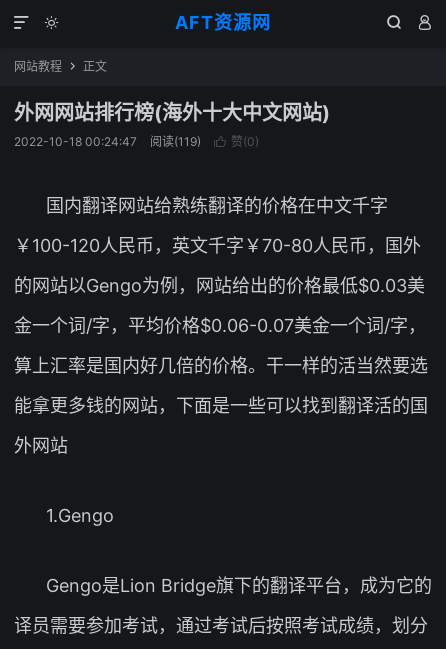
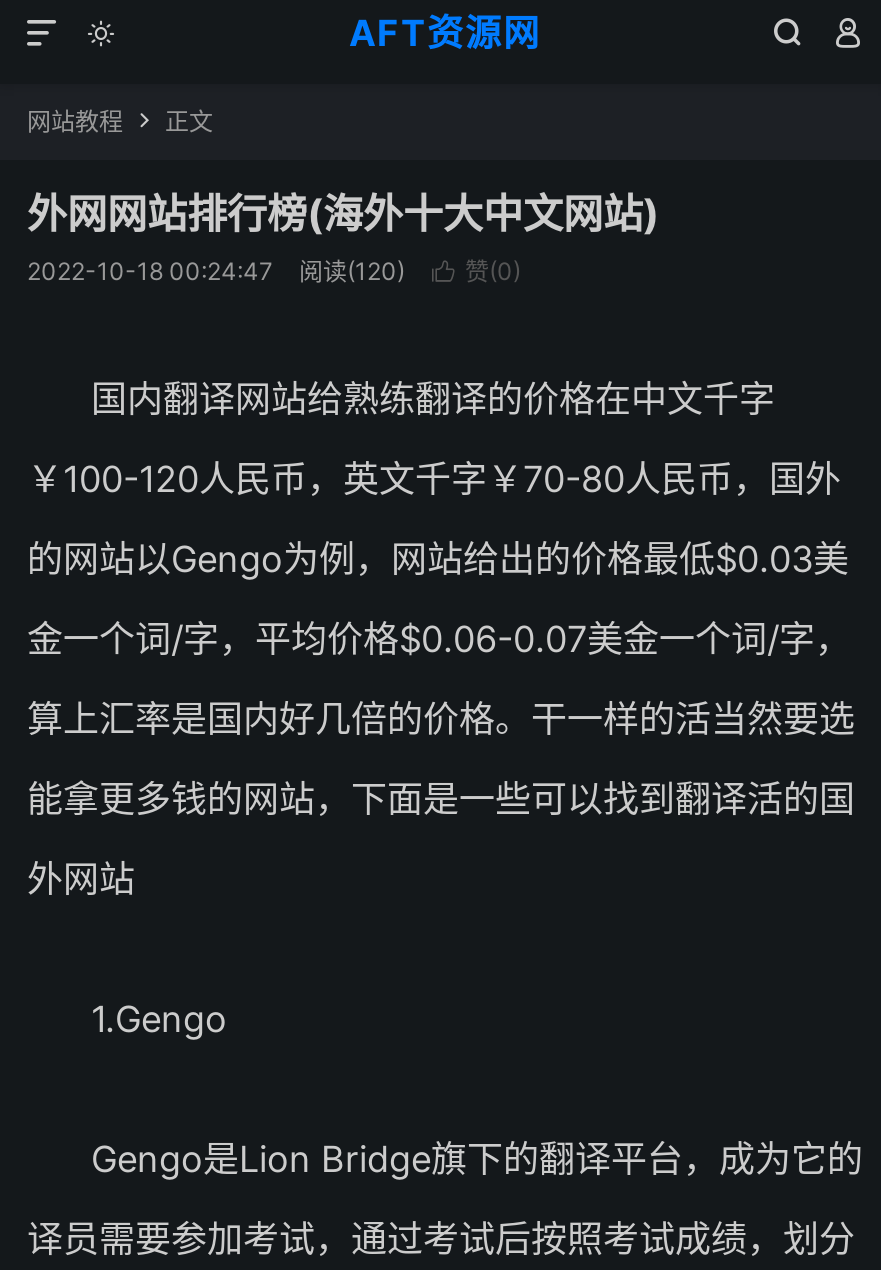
[150,134,201,149] 阅读(119) -> [299,256,405,286] 阅读(120)

